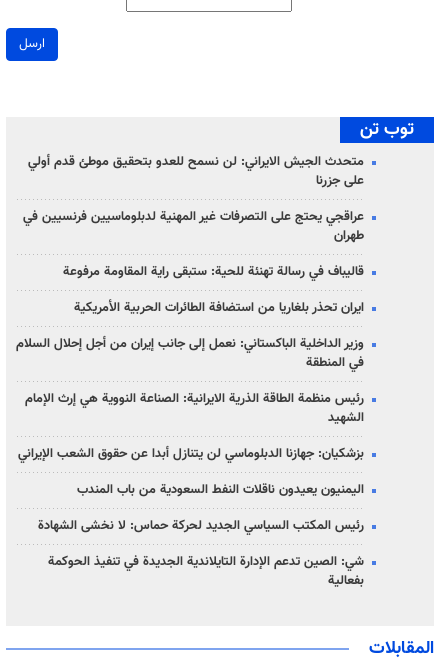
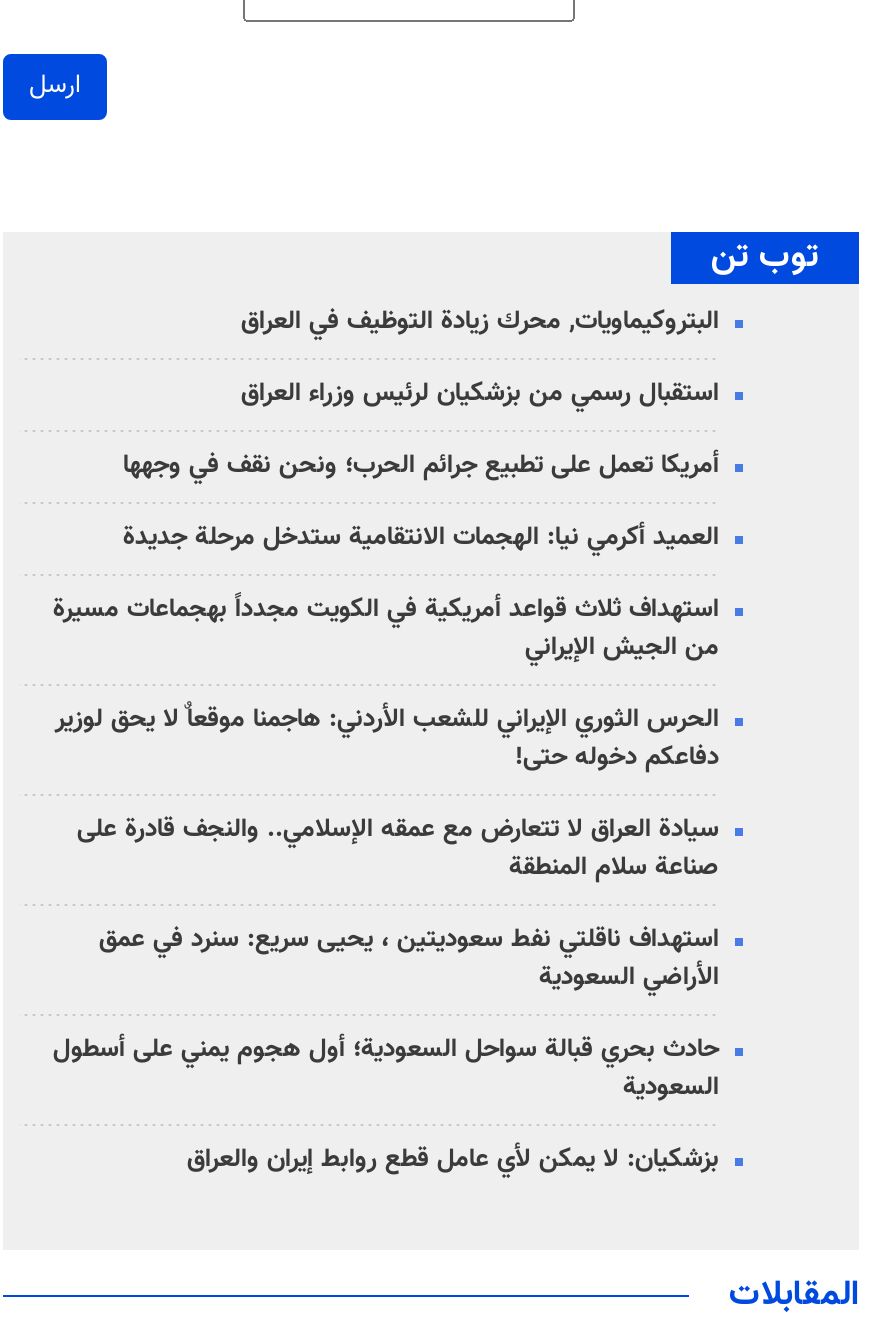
[28,152,364,191] متحدث الجيش الايراني: لن نسمح للعدو بتحقيق موطئ قدم أولي | على جزرنا -> [241,301,719,341] البتروكيماويات, محرك زيادة التوظيف في العراق
[23,207,364,246] عراقجي يحتج على التصرفات غير المهنية لدبلوماسيين فرنسيين في | طهران -> [241,373,719,413] استقبال رسمي من بزشكيان لرئيس وزراء العراق
[63,262,364,282] قاليباف في رسالة تهنئة للحية: ستبقى راية المقاومة مرفوعة -> [123,445,719,485] أمريكا تعمل على تطبيع جرائم الحرب؛ ونحن نقف في وجهها
[74,298,364,318] ايران تحذر بلغاريا من استضافة الطائرات الحربية الأمريكية -> [123,517,719,557] العميد أكرمي نيا: الهجمات الانتقامية ستدخل مرحلة جديدة
[16,334,364,373] وزير الداخلية الباكستاني: نعمل إلى جانب إيران من أجل إحلال السلام | في المنطقة -> [53,589,719,667] استهداف ثلاث قواعد أمريكية في الكويت مجدداً بهجماعات مسيرة | من الجيش الإيراني
[25,389,364,428] رئيس منظمة الطاقة الذرية الايرانية: الصناعة النووية هي إرث الإمام | الشهيد -> [55,699,719,777] الحرس الثوري الإيراني للشعب الأردني: هاجمنا موقعاٌ لا يحق لوزير | دفاعكم دخوله حتى!
[18,444,364,464] بزشكيان: جهازنا الدبلوماسي لن يتنازل أبدا عن حقوق الشعب الإيراني -> [77,809,719,887] سيادة العراق لا تتعارض مع عمقه الإسلامي.. والنجف قادرة على | صناعة سلام المنطقة
[77,480,364,500] اليمنيون يعيدون ناقلات النفط السعودية من باب المندب -> [99,919,719,997] استهداف ناقلتي نفط سعوديتين ، يحيى سريع: سنرد في عمق | الأراضي السعودية
[38,516,364,536] رئيس المكتب السياسي الجديد لحركة حماس: لا نخشى الشهادة -> [53,1029,719,1107] حادث بحري قبالة سواحل السعودية؛ أول هجوم يمني على أسطول | السعودية
[48,552,364,591] شي: الصين تدعم الإدارة التايلاندية الجديدة في تنفيذ الحوكمة | بفعالية -> [187,1139,719,1179] بزشكيان: لا يمكن لأي عامل قطع روابط إيران والعراق

